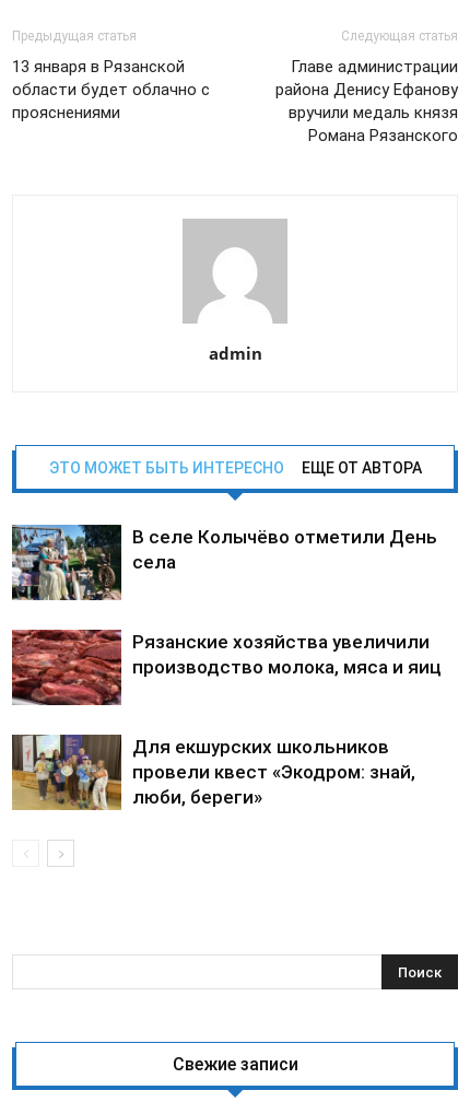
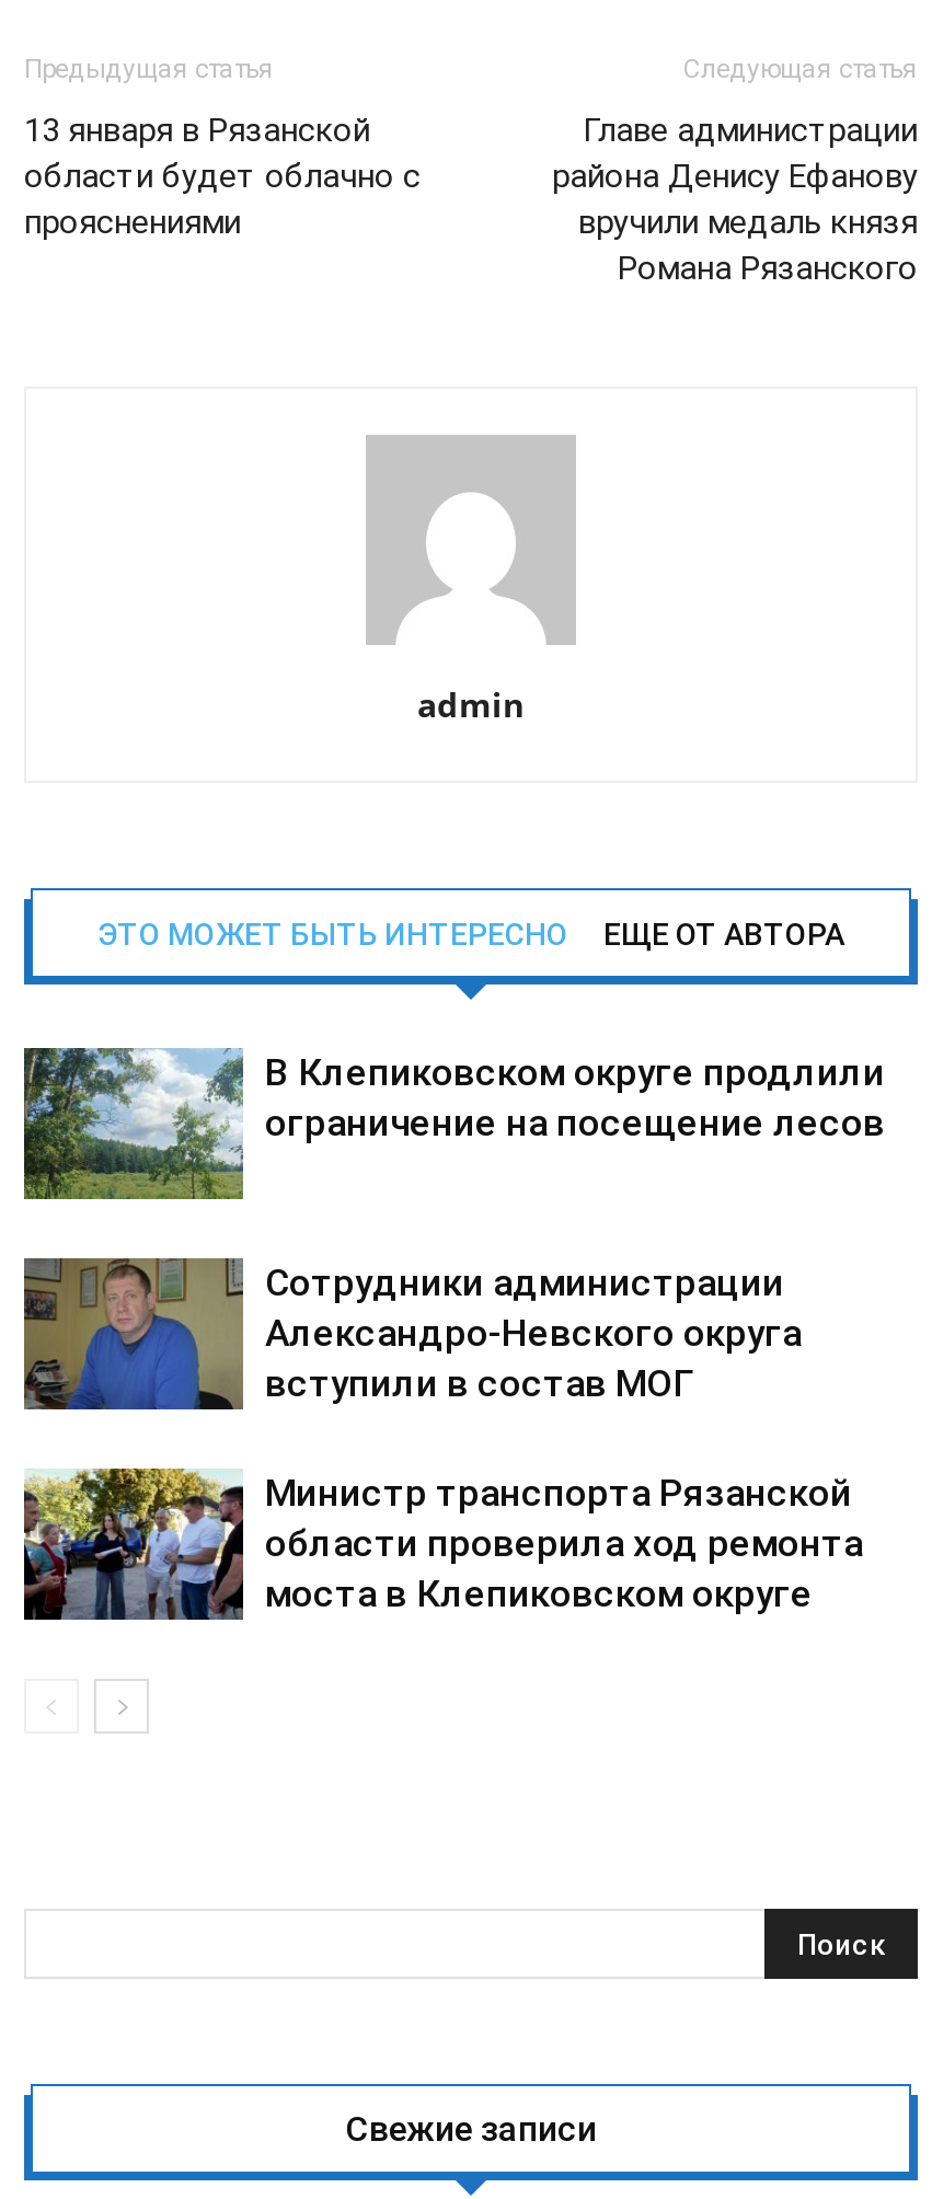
[12,524,437,600] [image] | В селе Колычёво отметили День | села -> [22,1046,885,1199] [image] | В Клепиковском округе продлили | ограничение на посещение лесов
[12,629,442,706] [image] | Рязанские хозяйства увеличили | производство молока, мяса и яиц -> [24,1256,802,1412] [image] | Сотрудники администрации | Александро-Невского округа | вступили в состав МОГ
[11,734,415,811] [image] | Для екшурских школьников | провели квест «Экодром: знай, | люби, береги» -> [22,1466,863,1622] [image] | Министр транспорта Рязанской | области проверила ход ремонта | моста в Клепиковском округе

